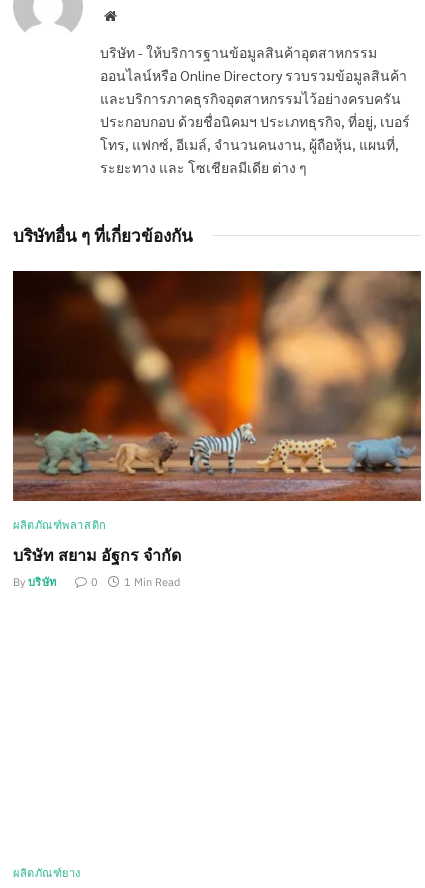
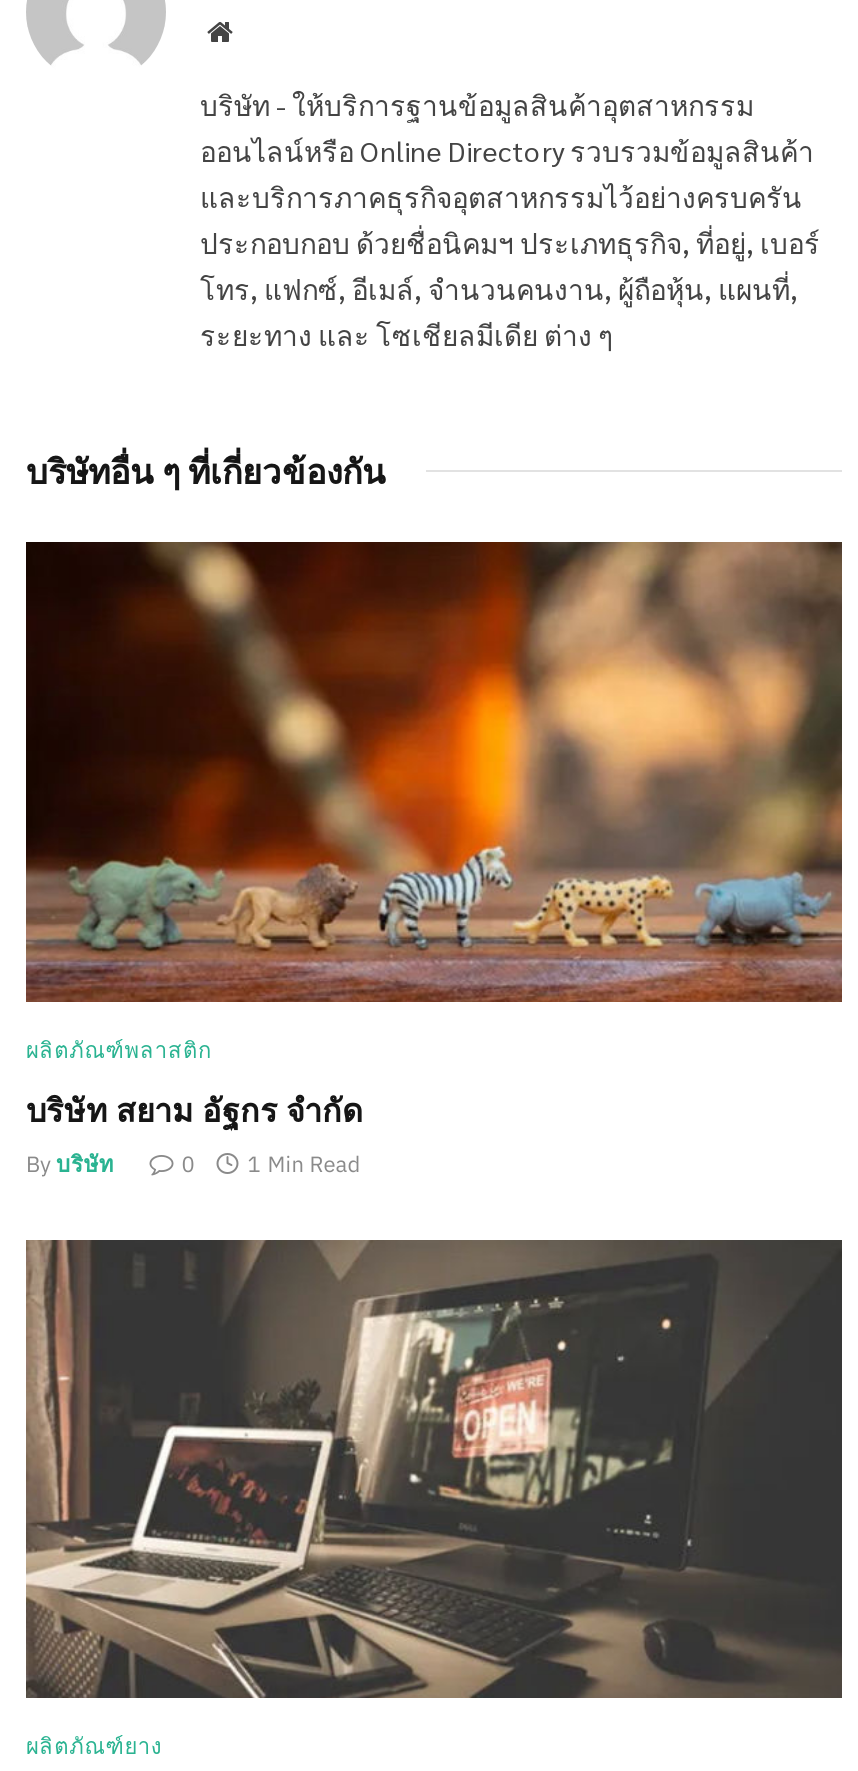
none -> [24,1238,844,1700] [image]

